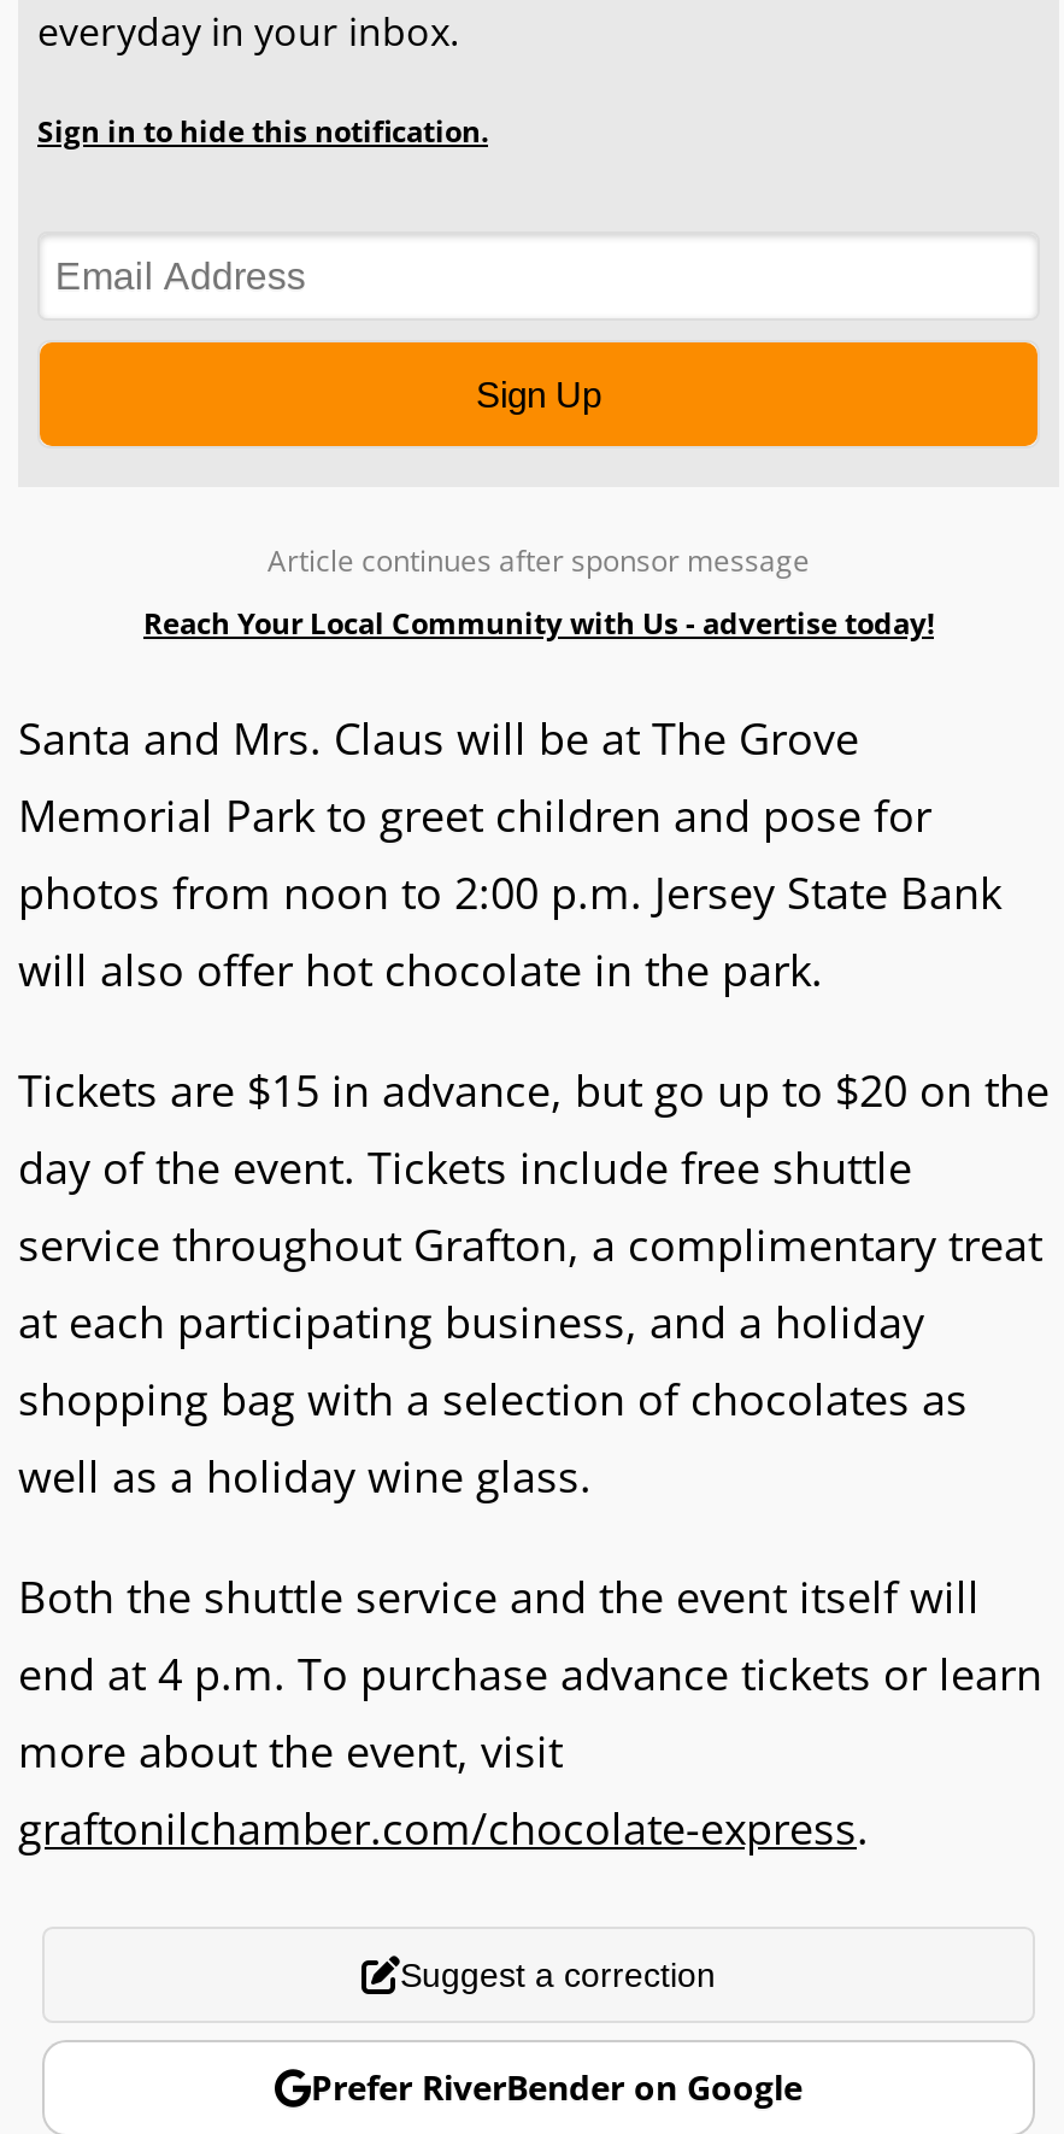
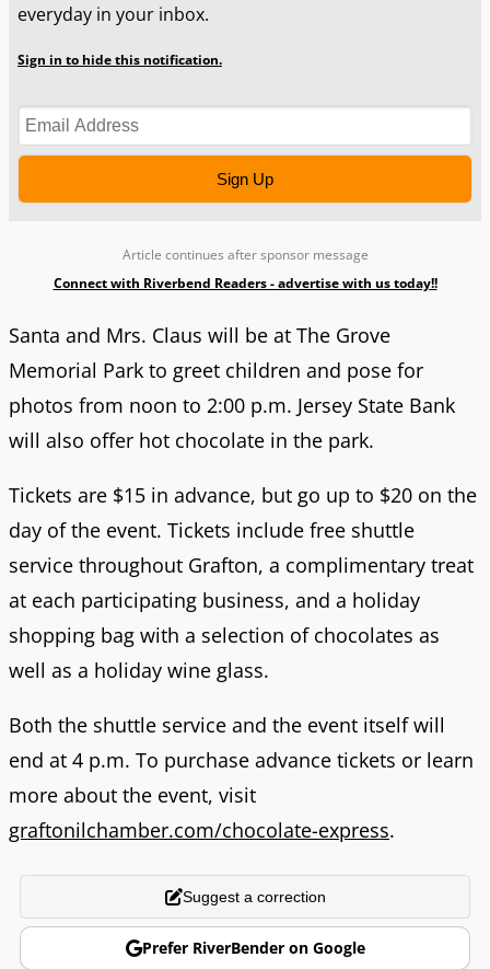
[143,602,934,643] Reach Your Local Community with Us - advertise today! -> [53,273,437,292] Connect with Riverbend Readers - advertise with us today!!

